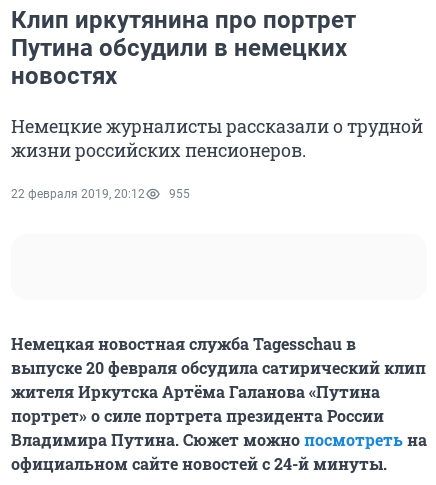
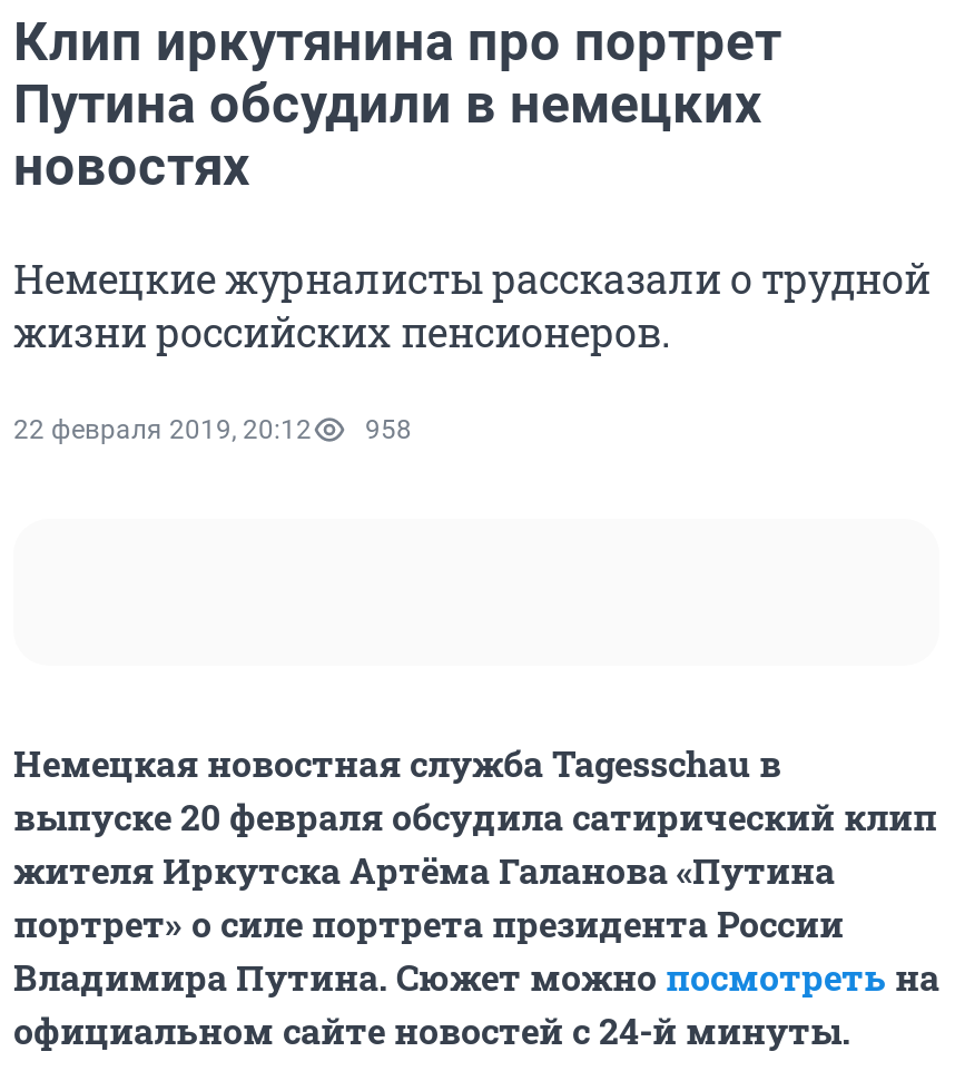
[11,187,190,201] 22 февраля 2019, 20:12 955 -> [13,414,412,446] 22 февраля 2019, 20:12 958

